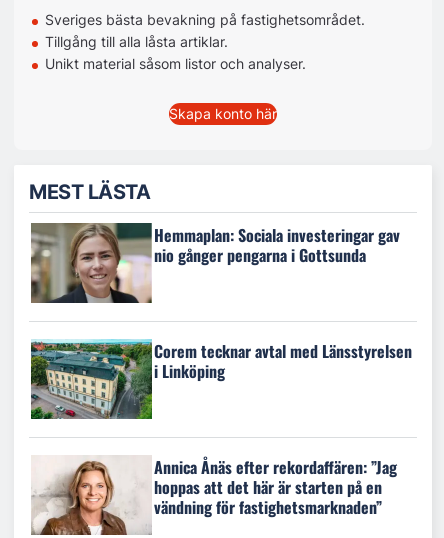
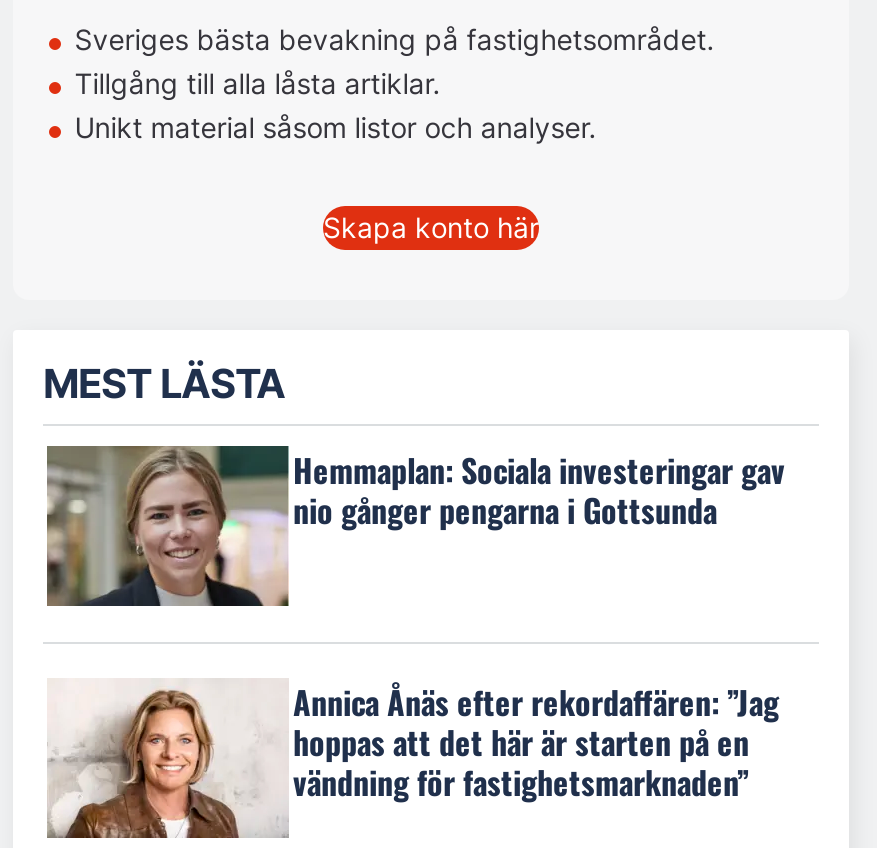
[30,339,412,419] [image] | Corem tecknar avtal med Länsstyrelsen | i Linköping -> none

